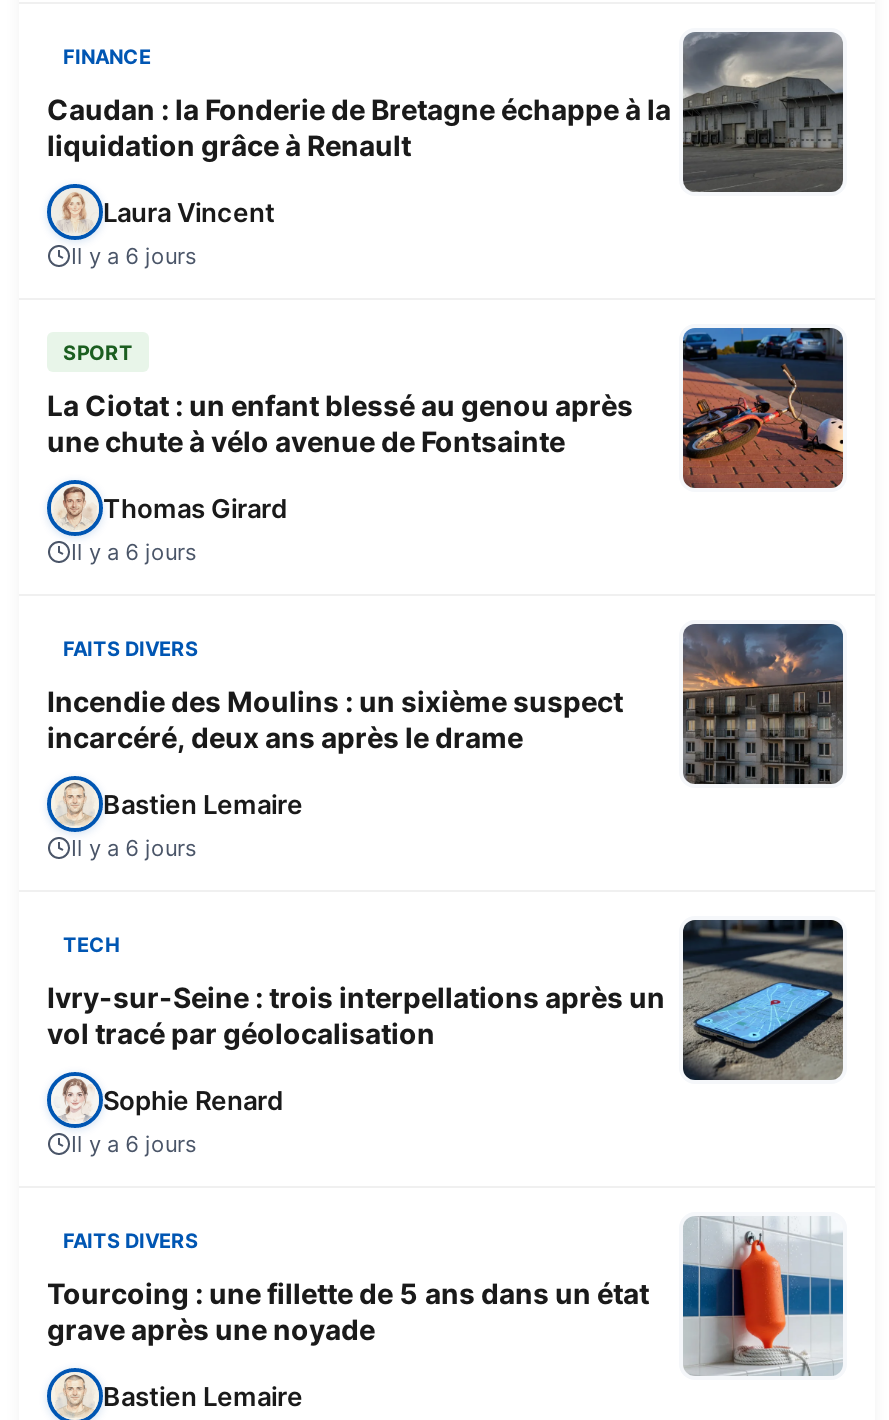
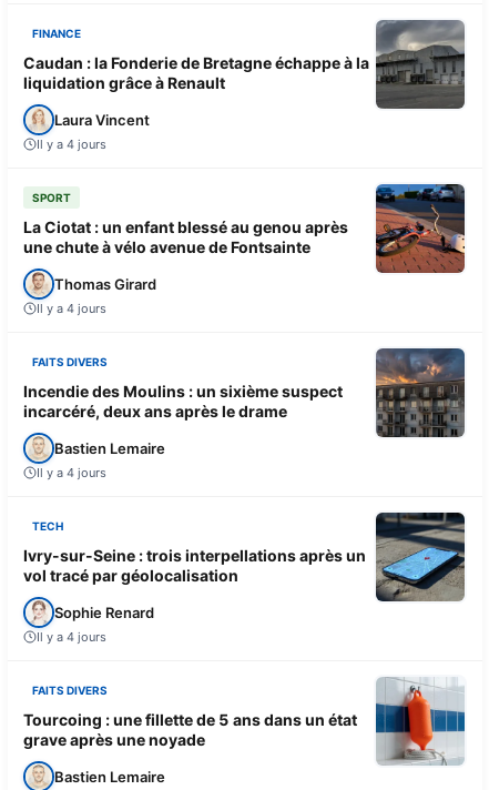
[71,241,197,269] Il y a 6 jours -> [37,136,106,152] Il y a 4 jours
[71,537,197,565] Il y a 6 jours -> [37,300,106,316] Il y a 4 jours
[71,833,197,861] Il y a 6 jours -> [37,464,106,480] Il y a 4 jours
[71,1129,197,1157] Il y a 6 jours -> [37,629,106,644] Il y a 4 jours

